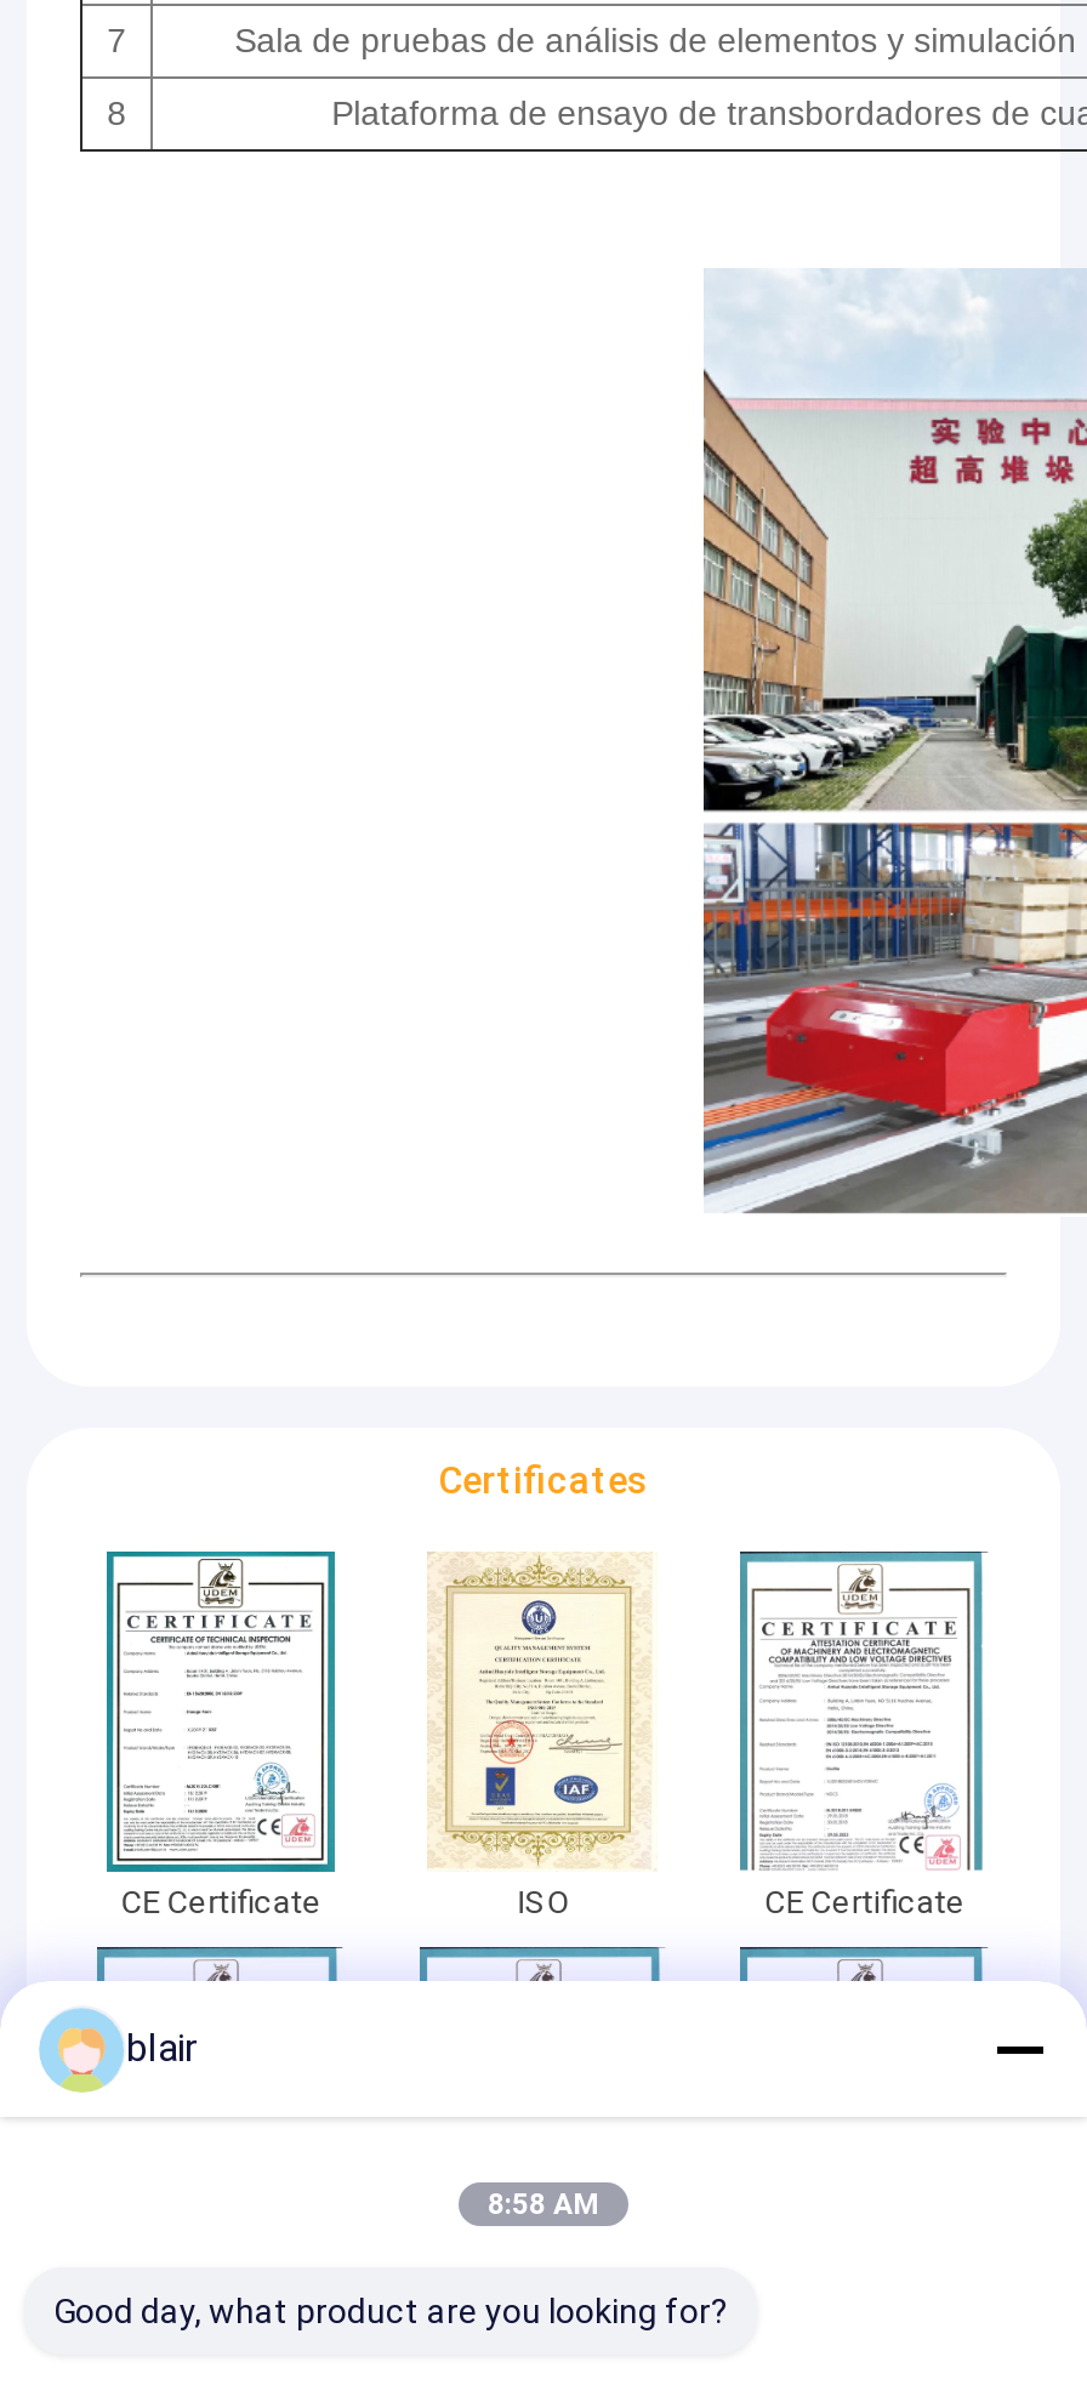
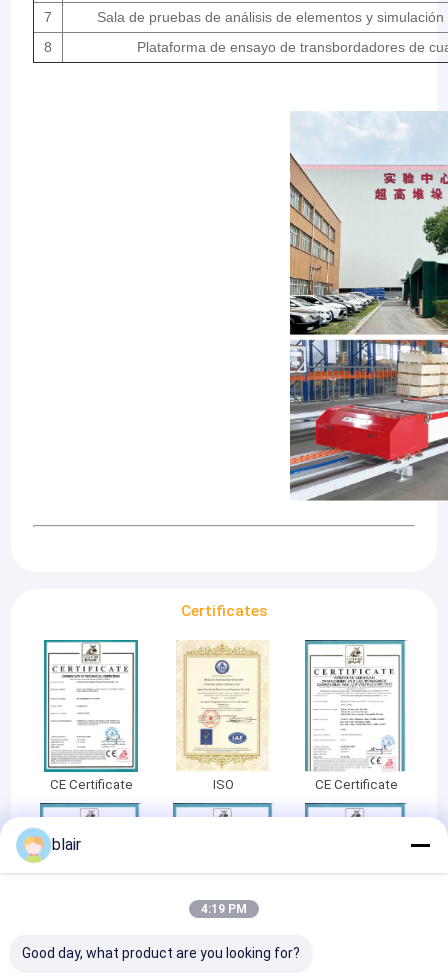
[488,2187,599,2221] 8:58 AM -> [201,902,247,916] 4:19 PM

